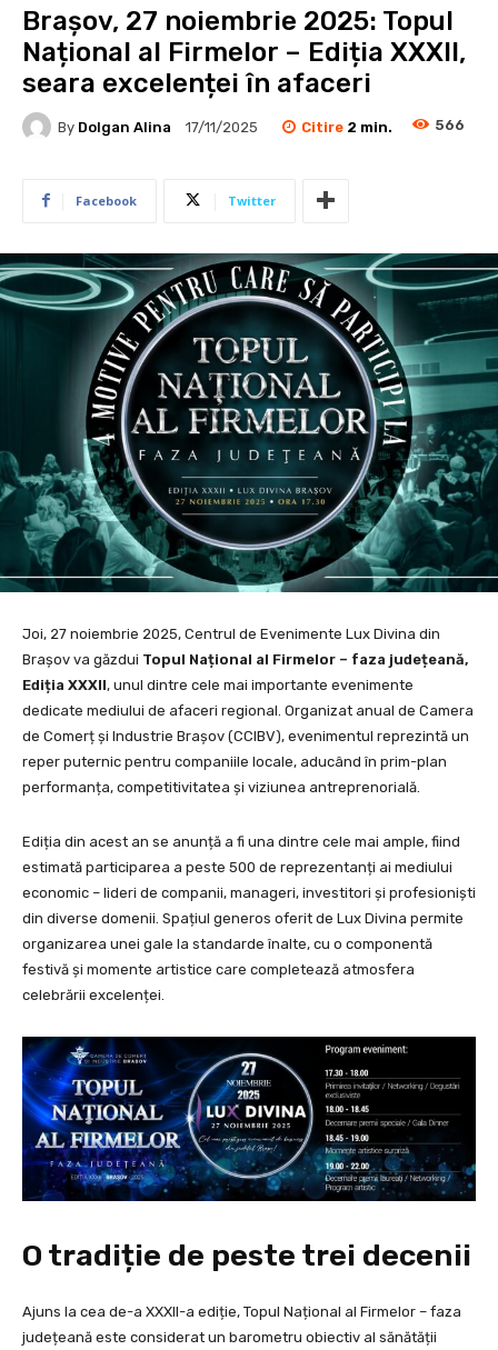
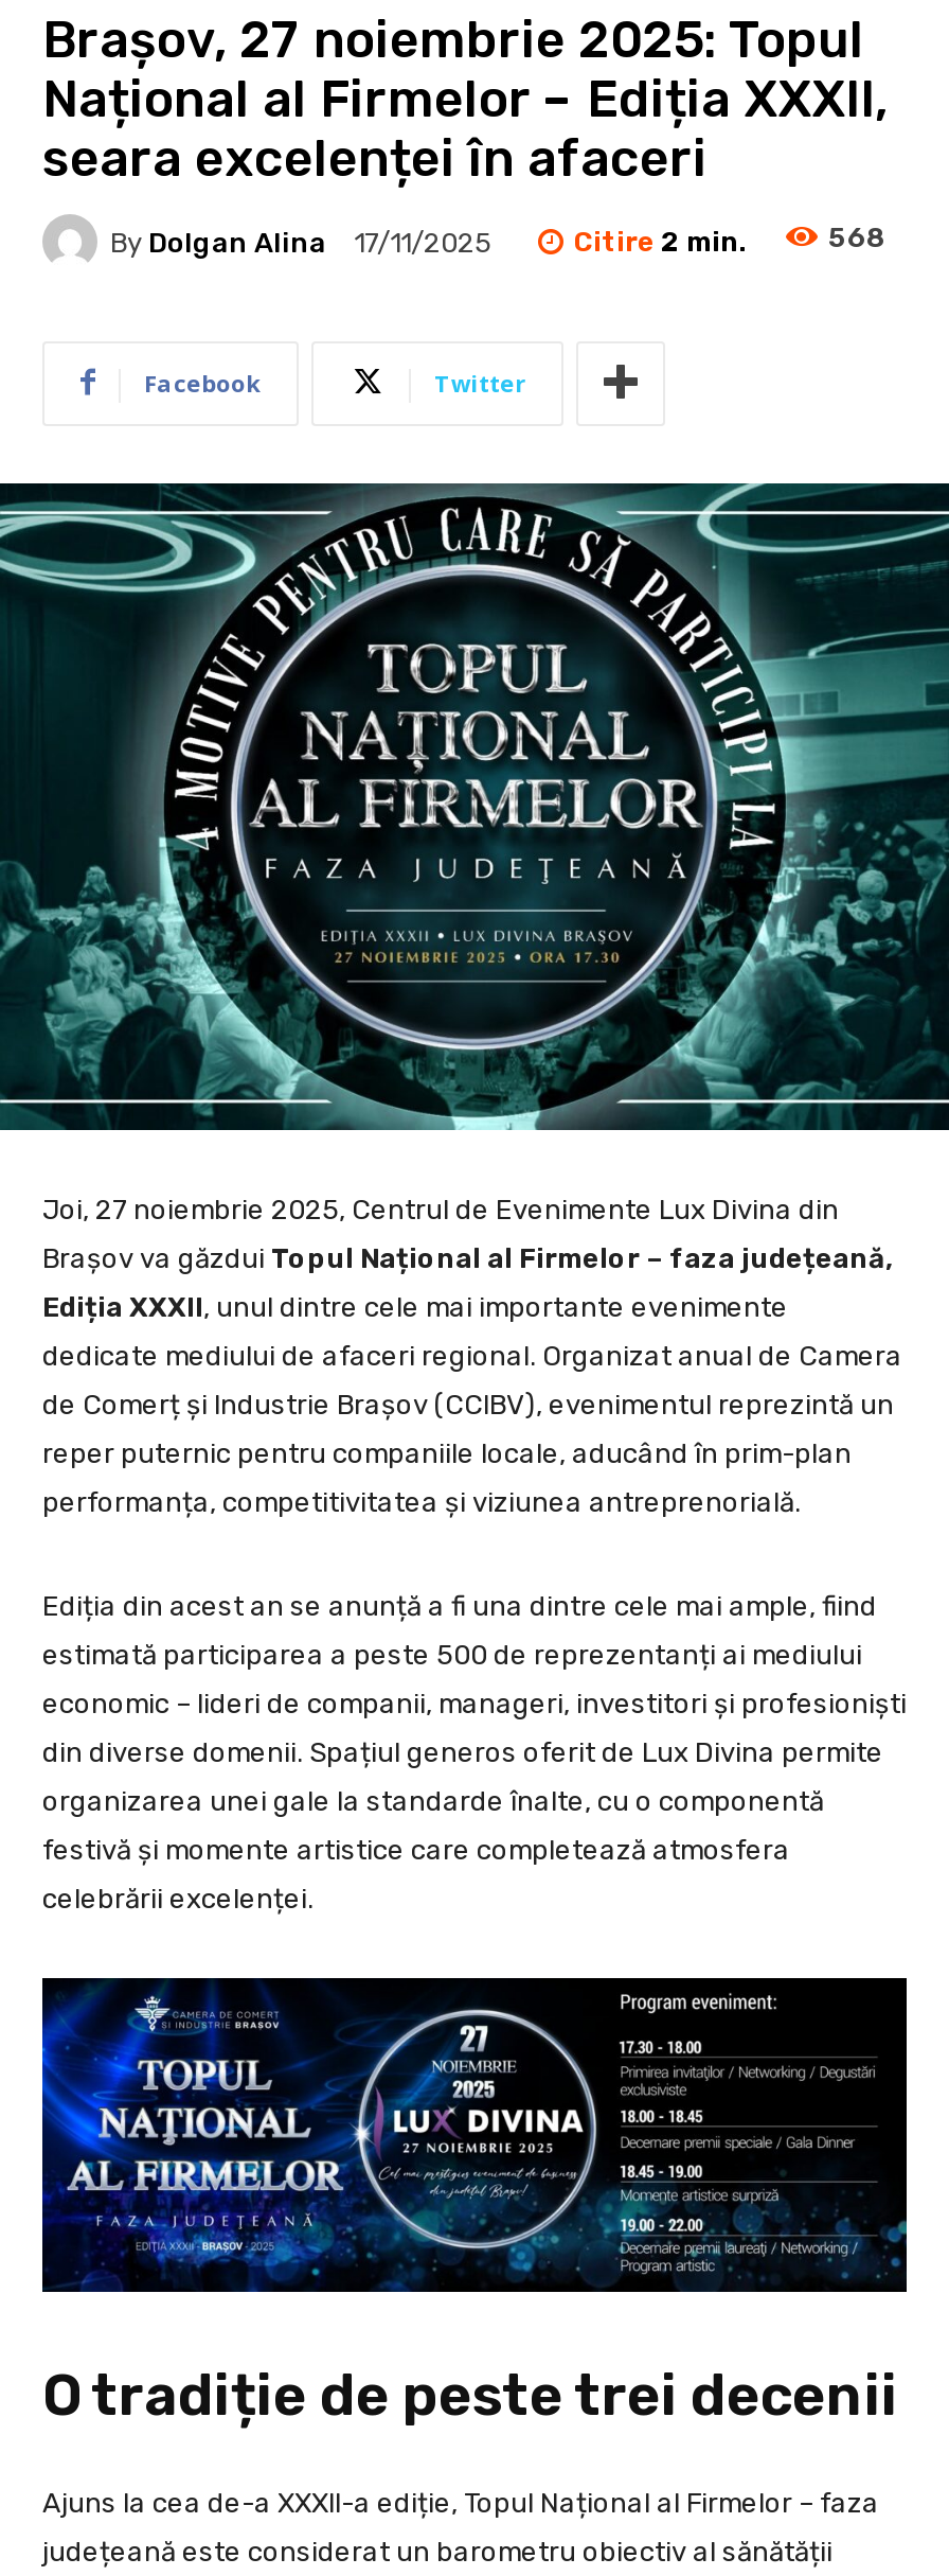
[435,116,465,133] 566 -> [828,222,885,254] 568

